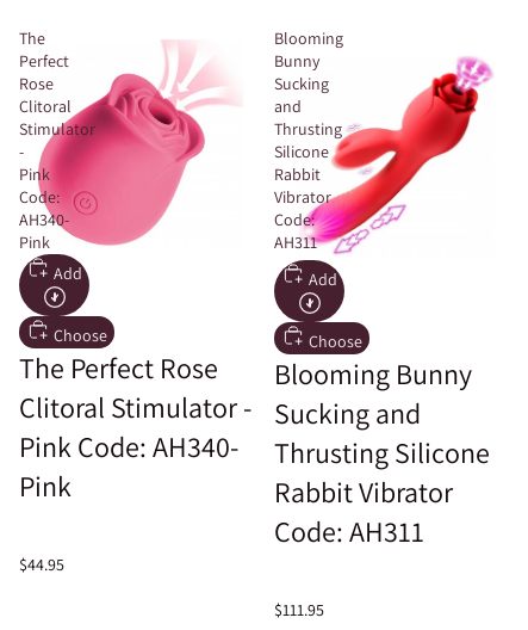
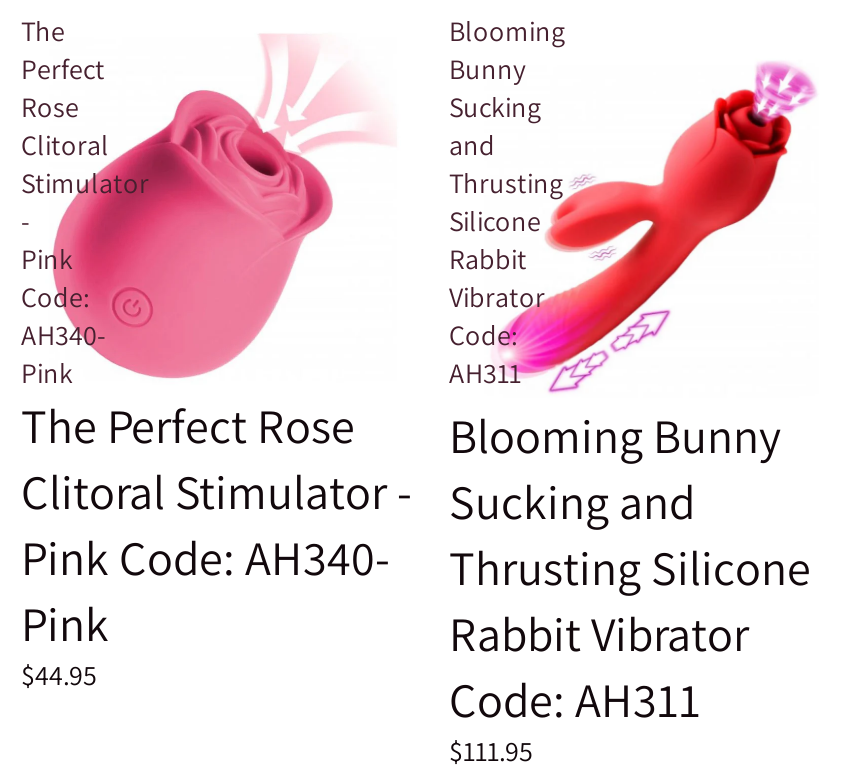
[18,257,107,346] [image] | Add | Choose -> none
[273,259,362,352] [image] | Add | Choose -> none

